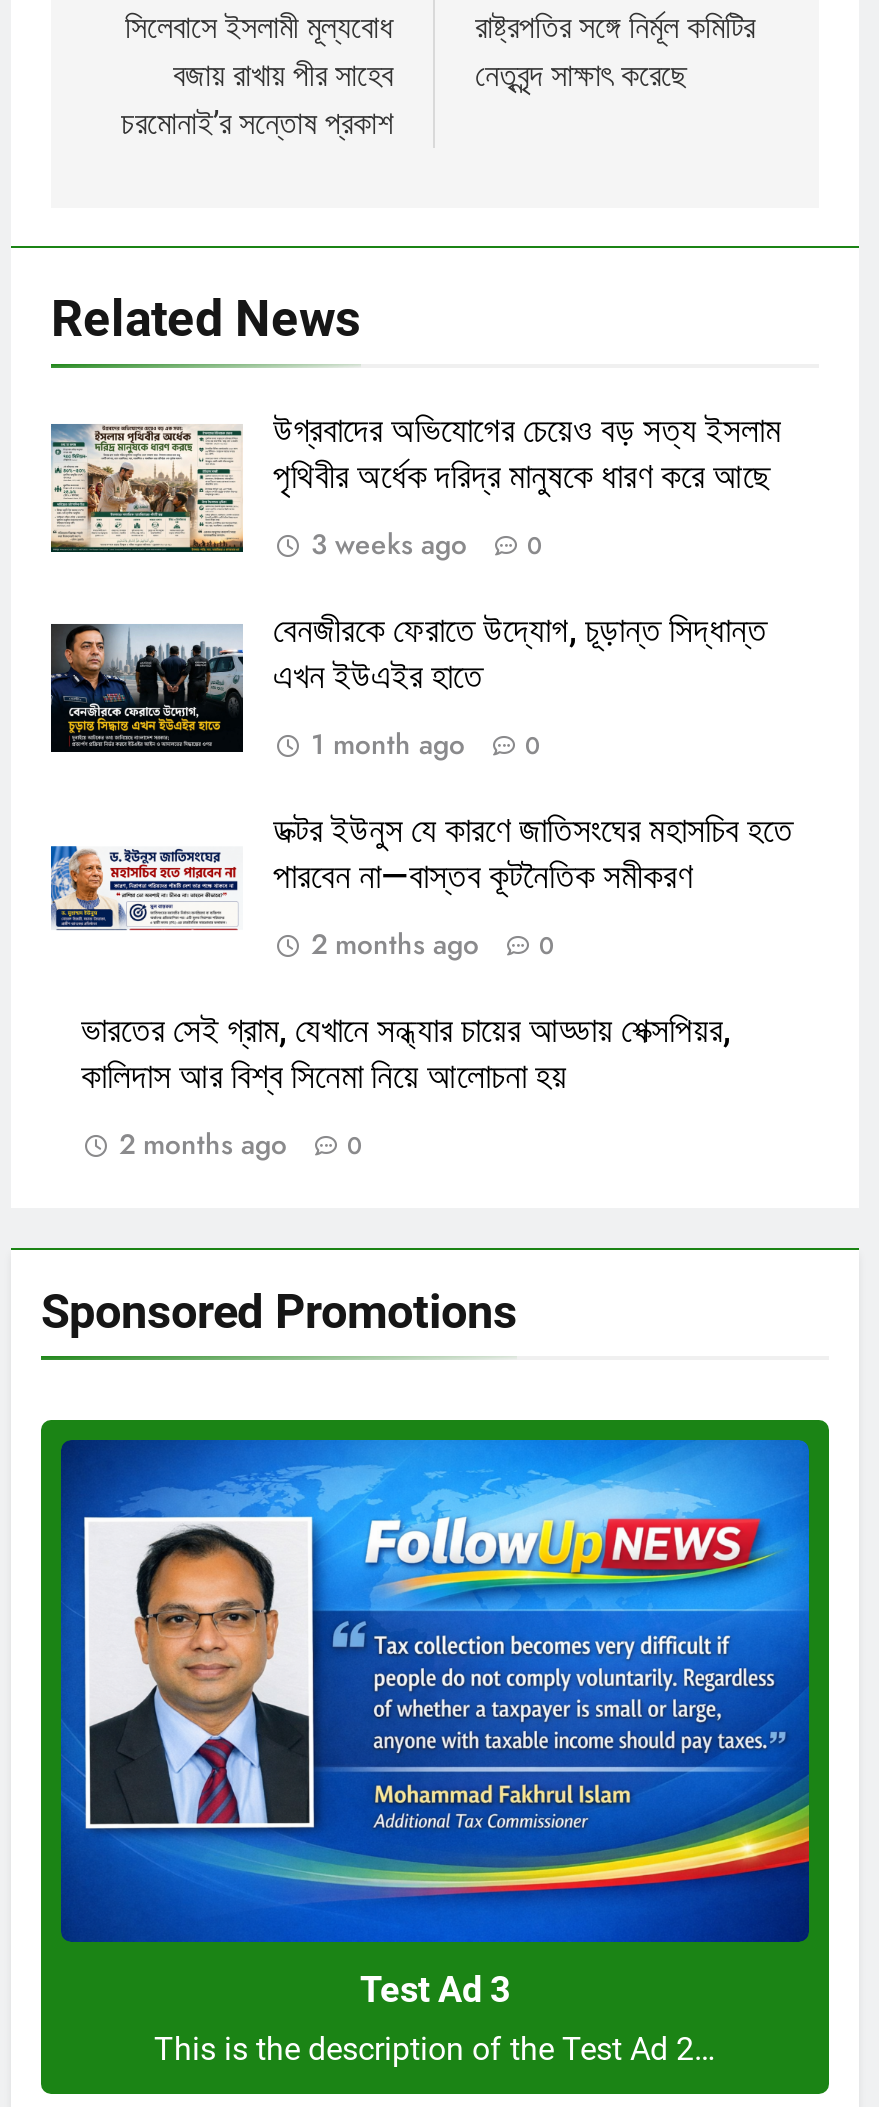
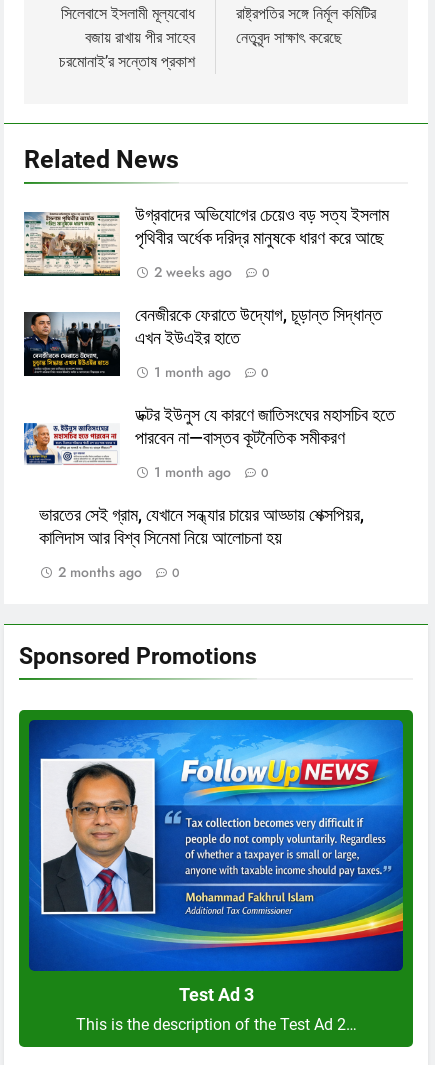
[311,525,543,565] 3 weeks ago 0 -> [154,262,270,282] 2 weeks ago 0
[311,925,555,965] 2 months ago 0 -> [154,462,269,482] 1 month ago 0

